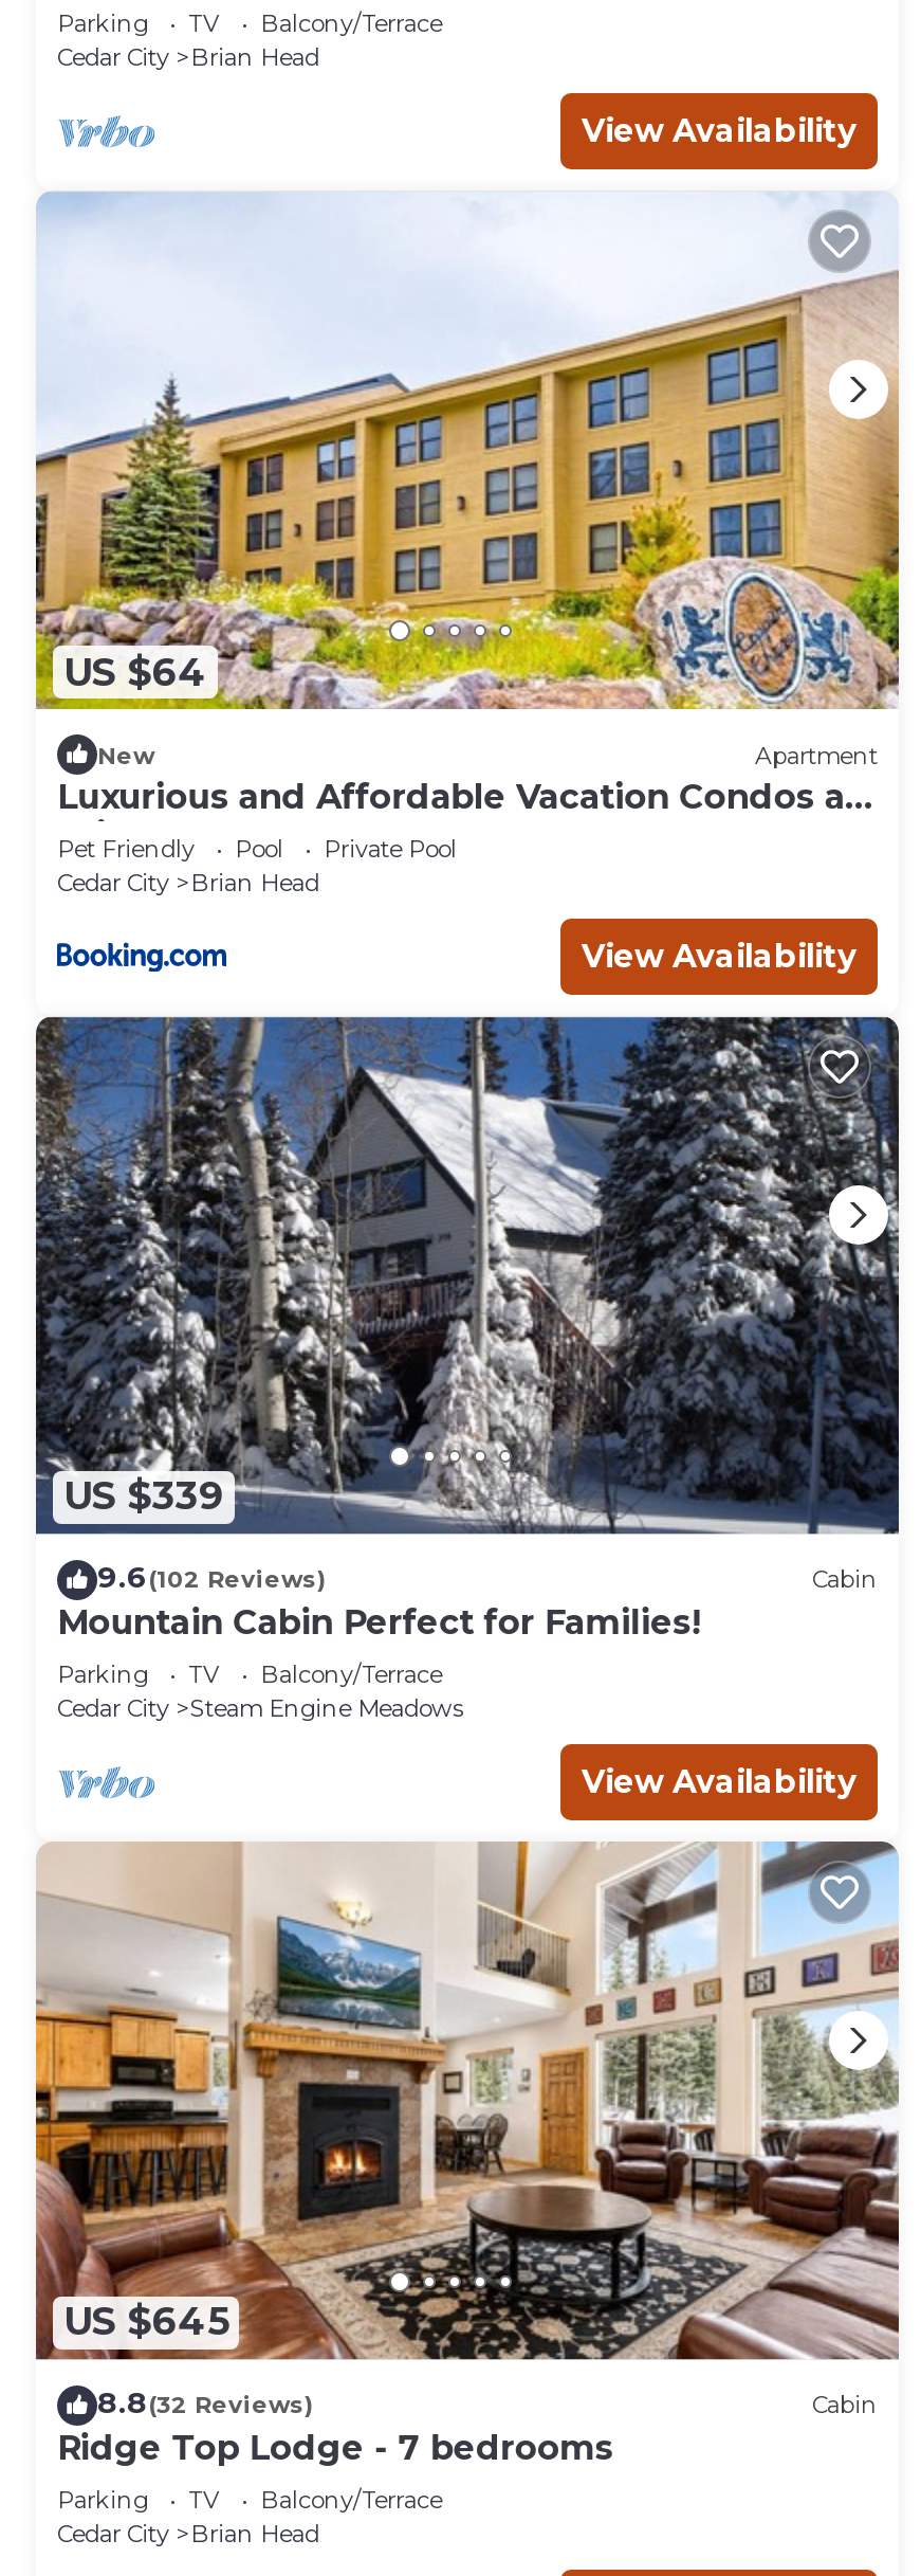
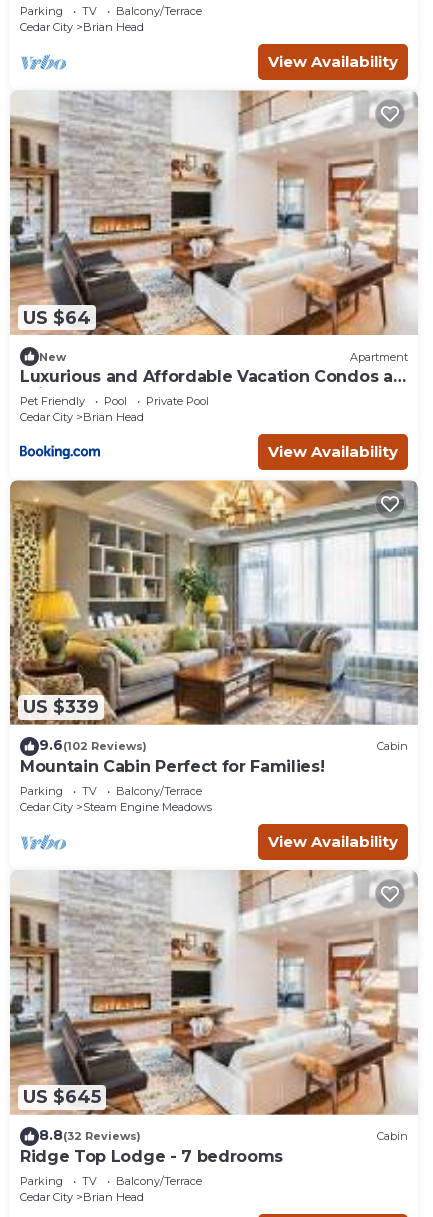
[34,193,901,711] [image] -> [9,90,418,336] [image]
[34,1014,901,1537] [image] -> [9,480,419,726] [image]
[34,1839,901,2362] [image] -> [9,869,418,1115] [image]

